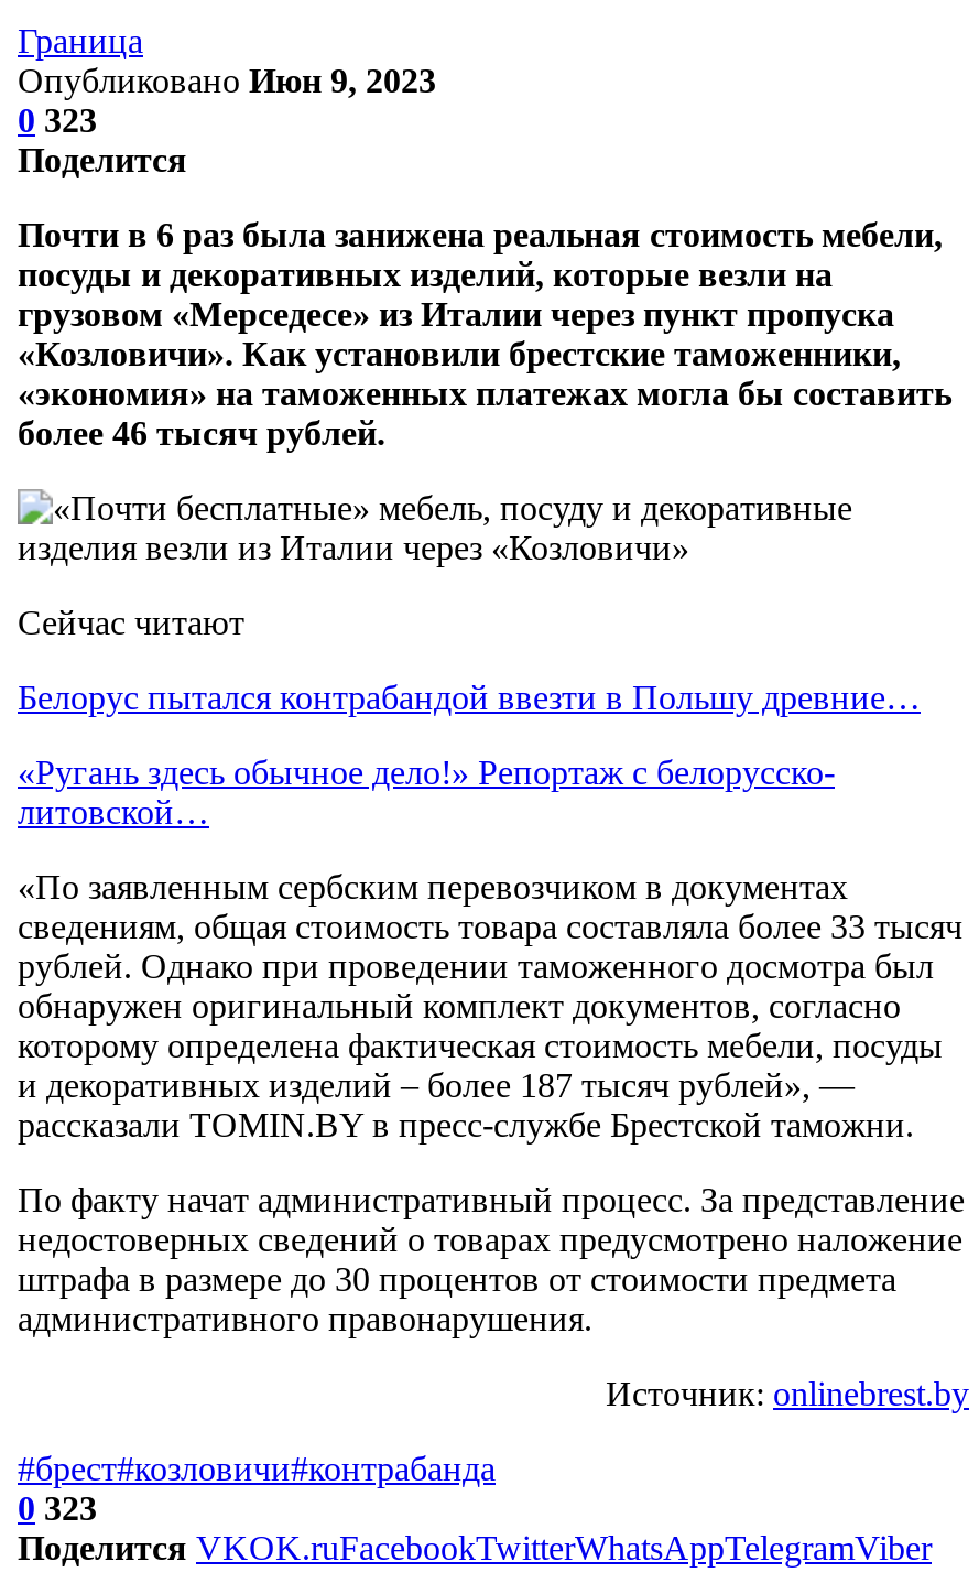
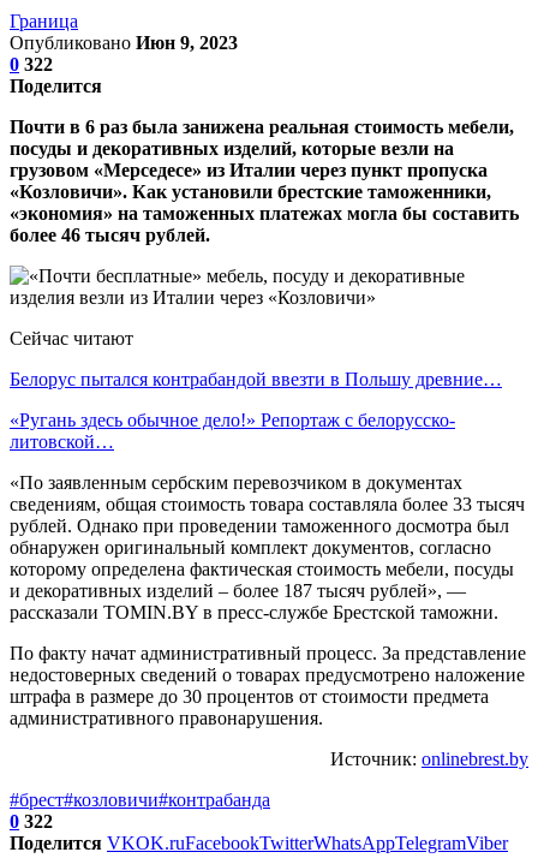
[18,101,97,138] 0 323 -> [10,54,53,74] 0 322
[18,1489,97,1526] 0 323 -> [10,811,53,831] 0 322

